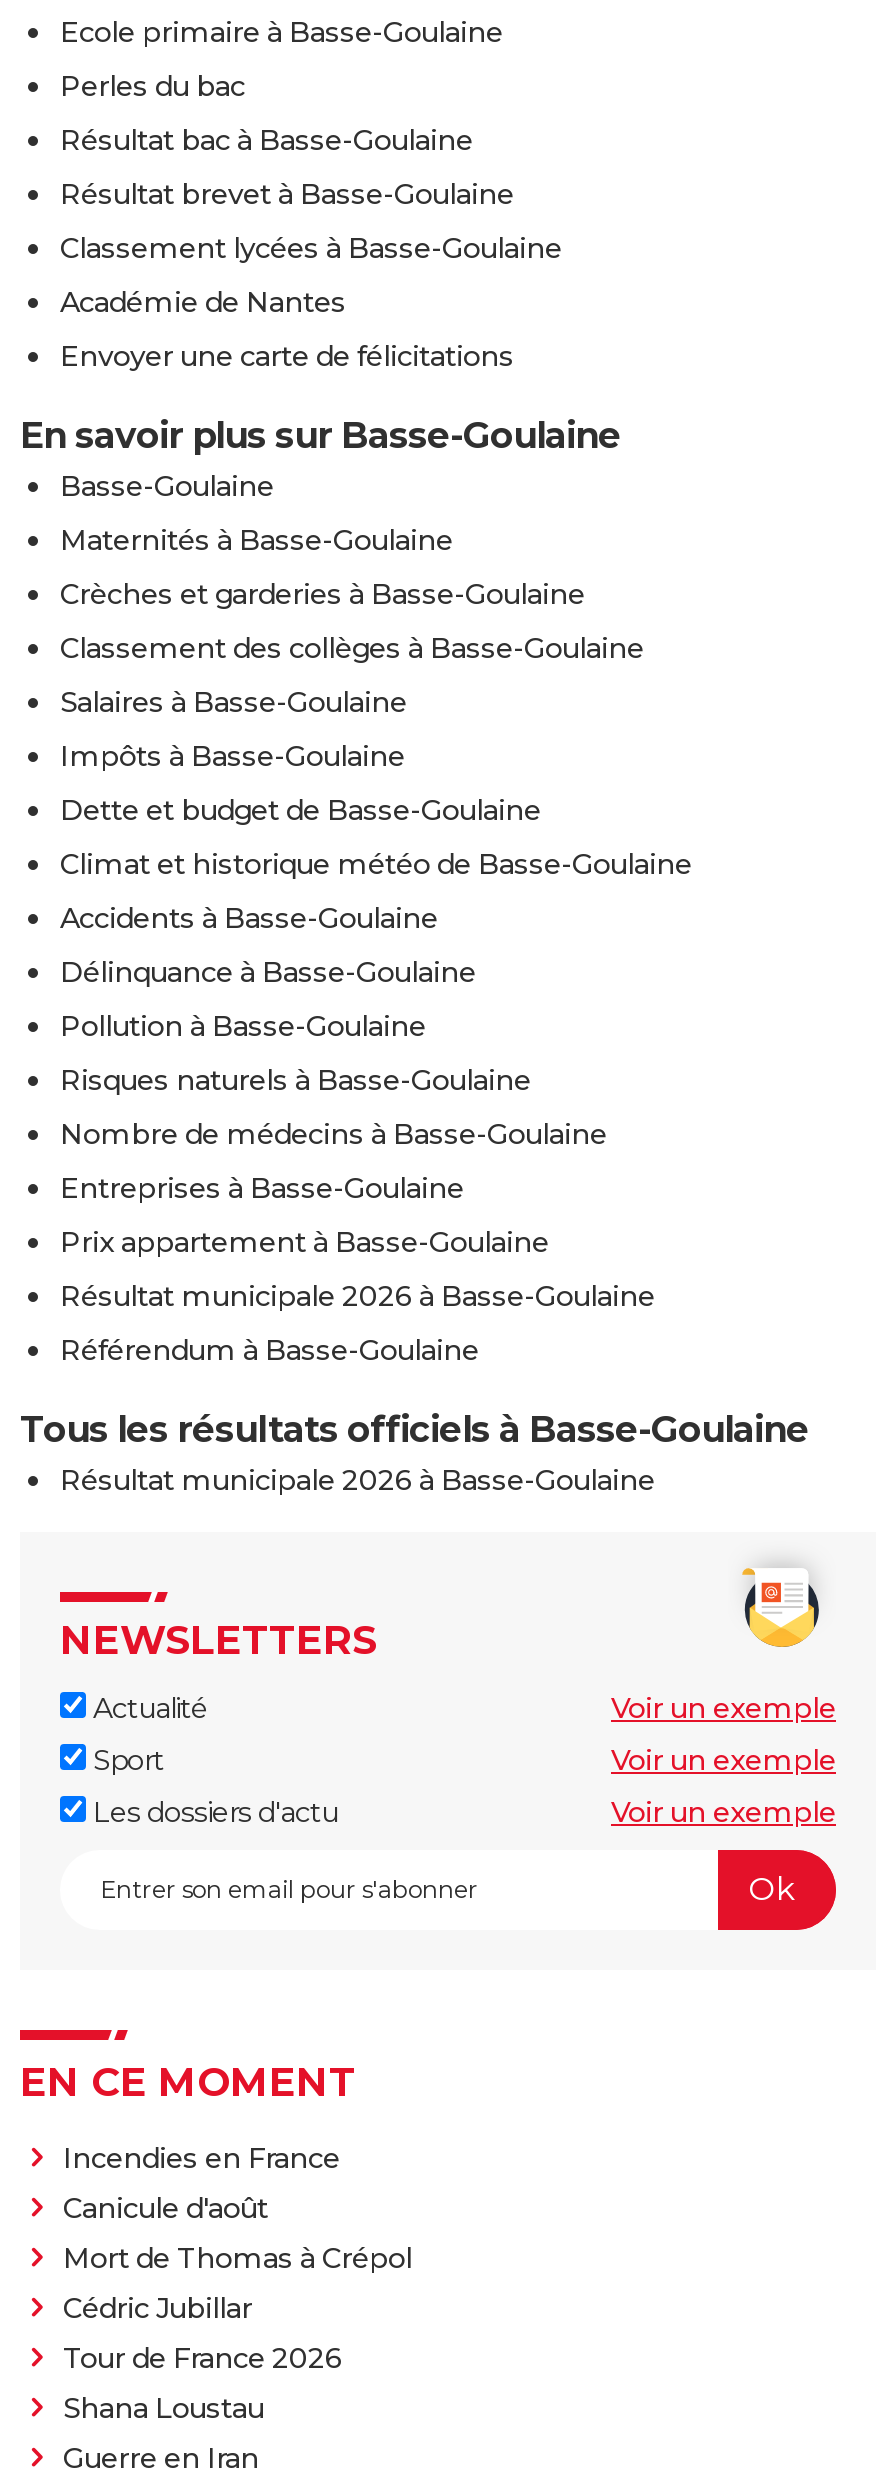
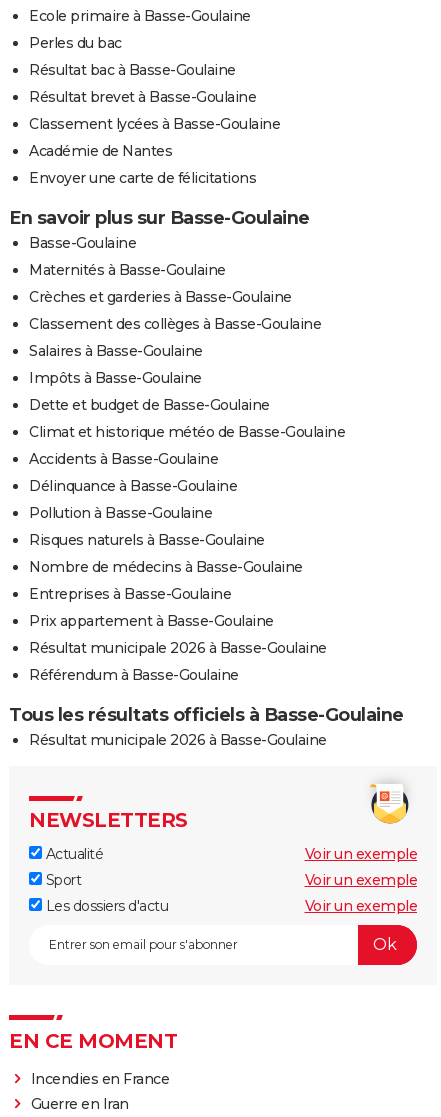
[63,2189,412,2425] Canicule d'août | Mort de Thomas à Crépol | Cédric Jubillar | Tour de France 2026 | Shana Loustau -> none

